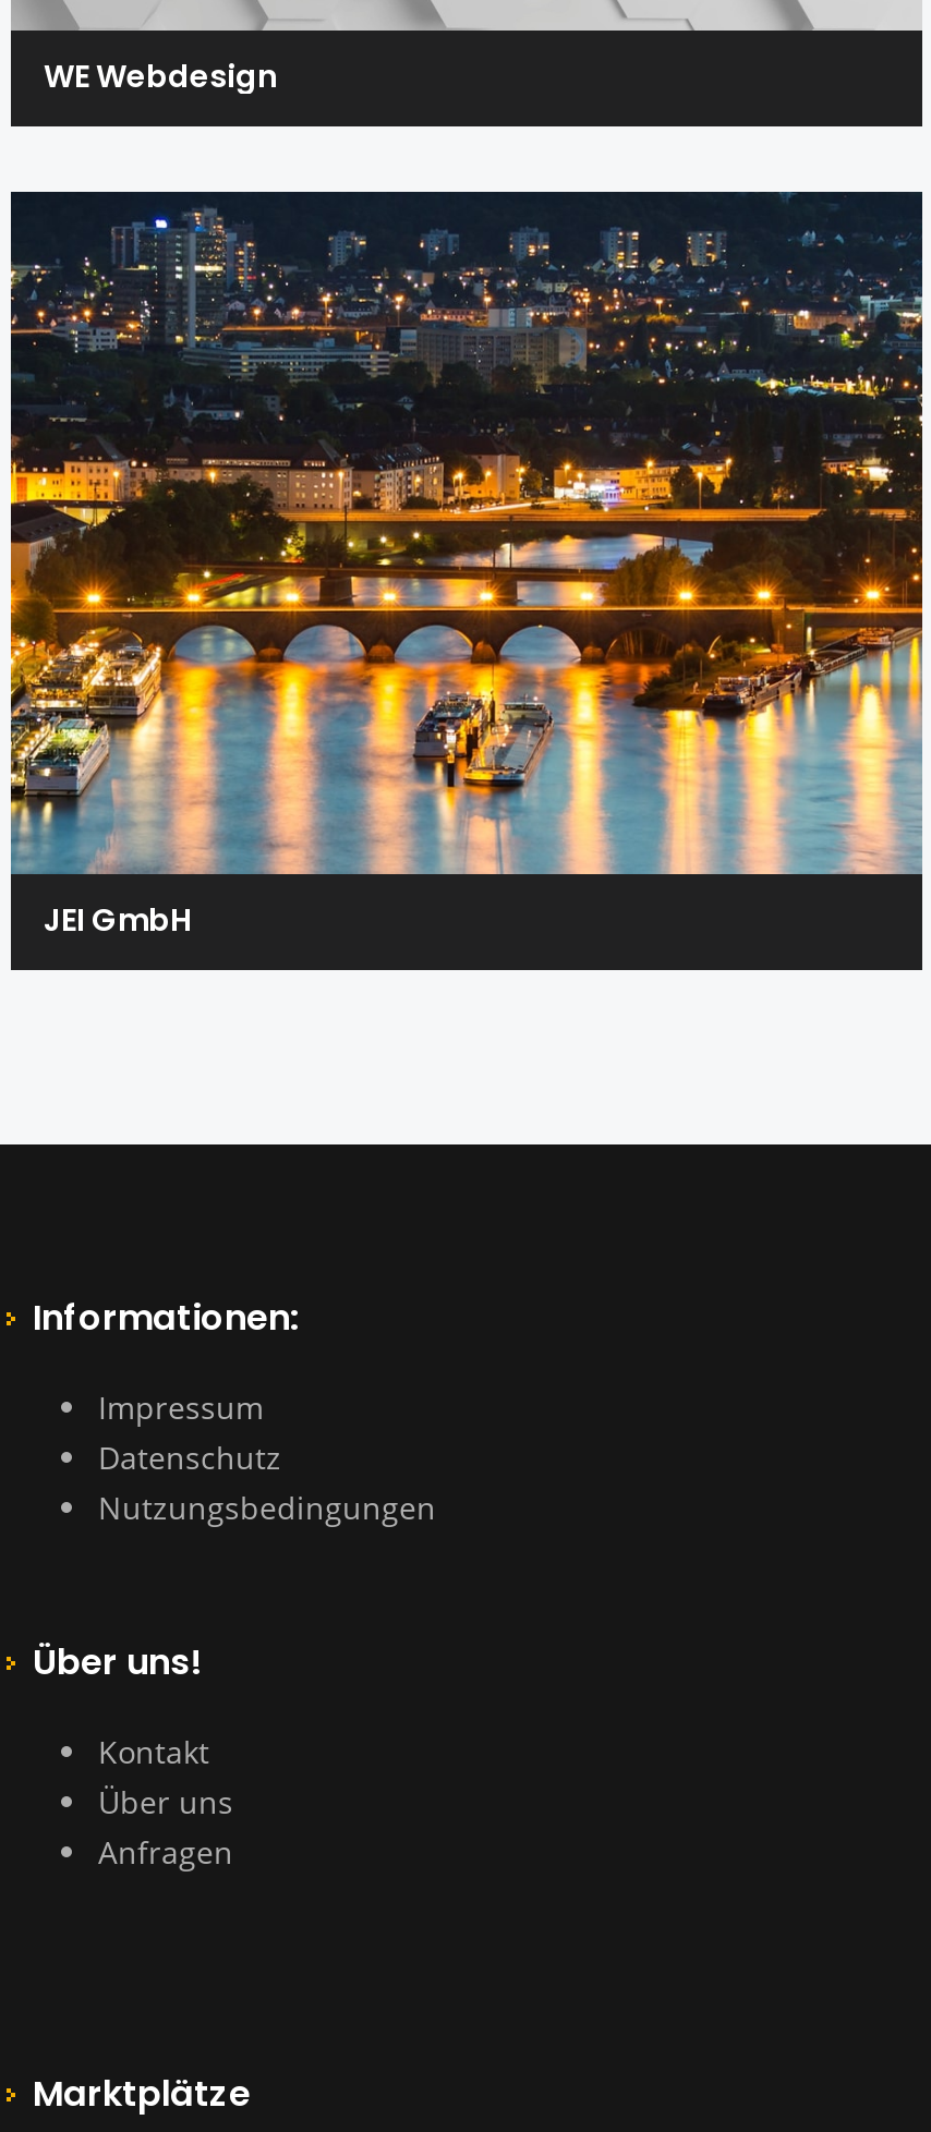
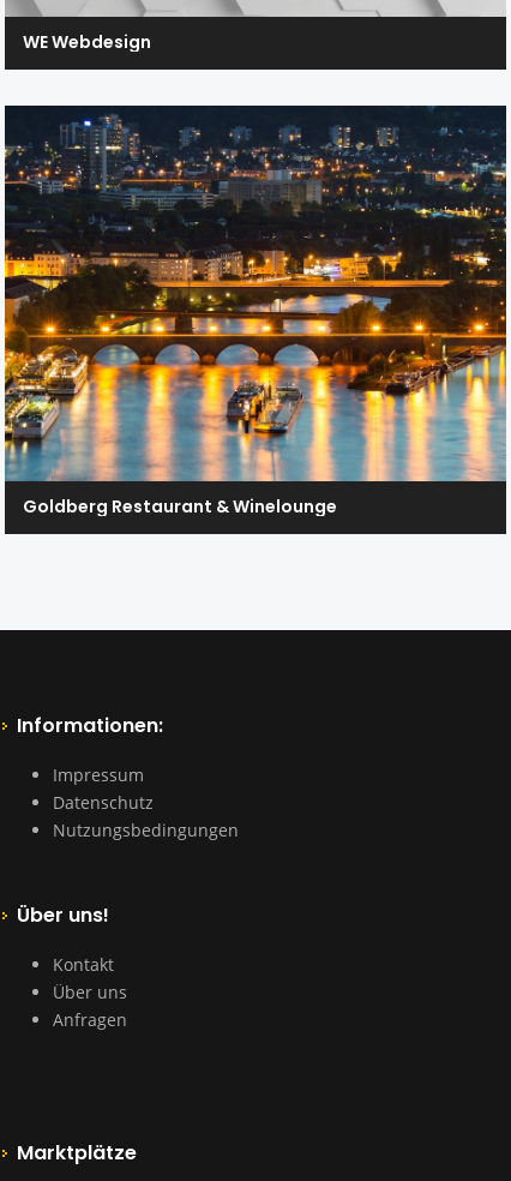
[44,899,192,942] JEI GmbH -> [23,495,337,519] Goldberg Restaurant & Winelounge

